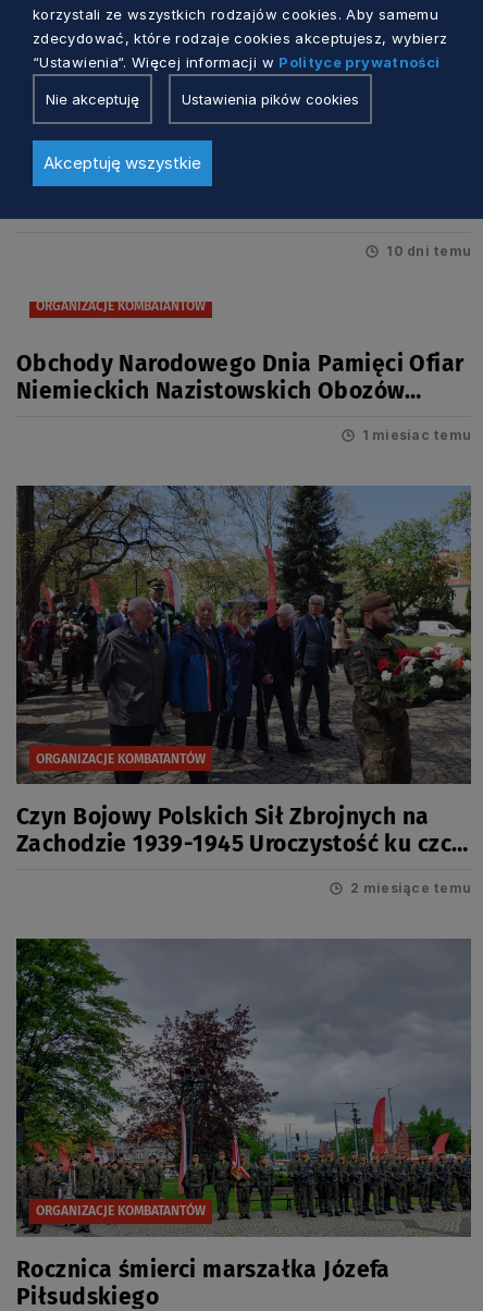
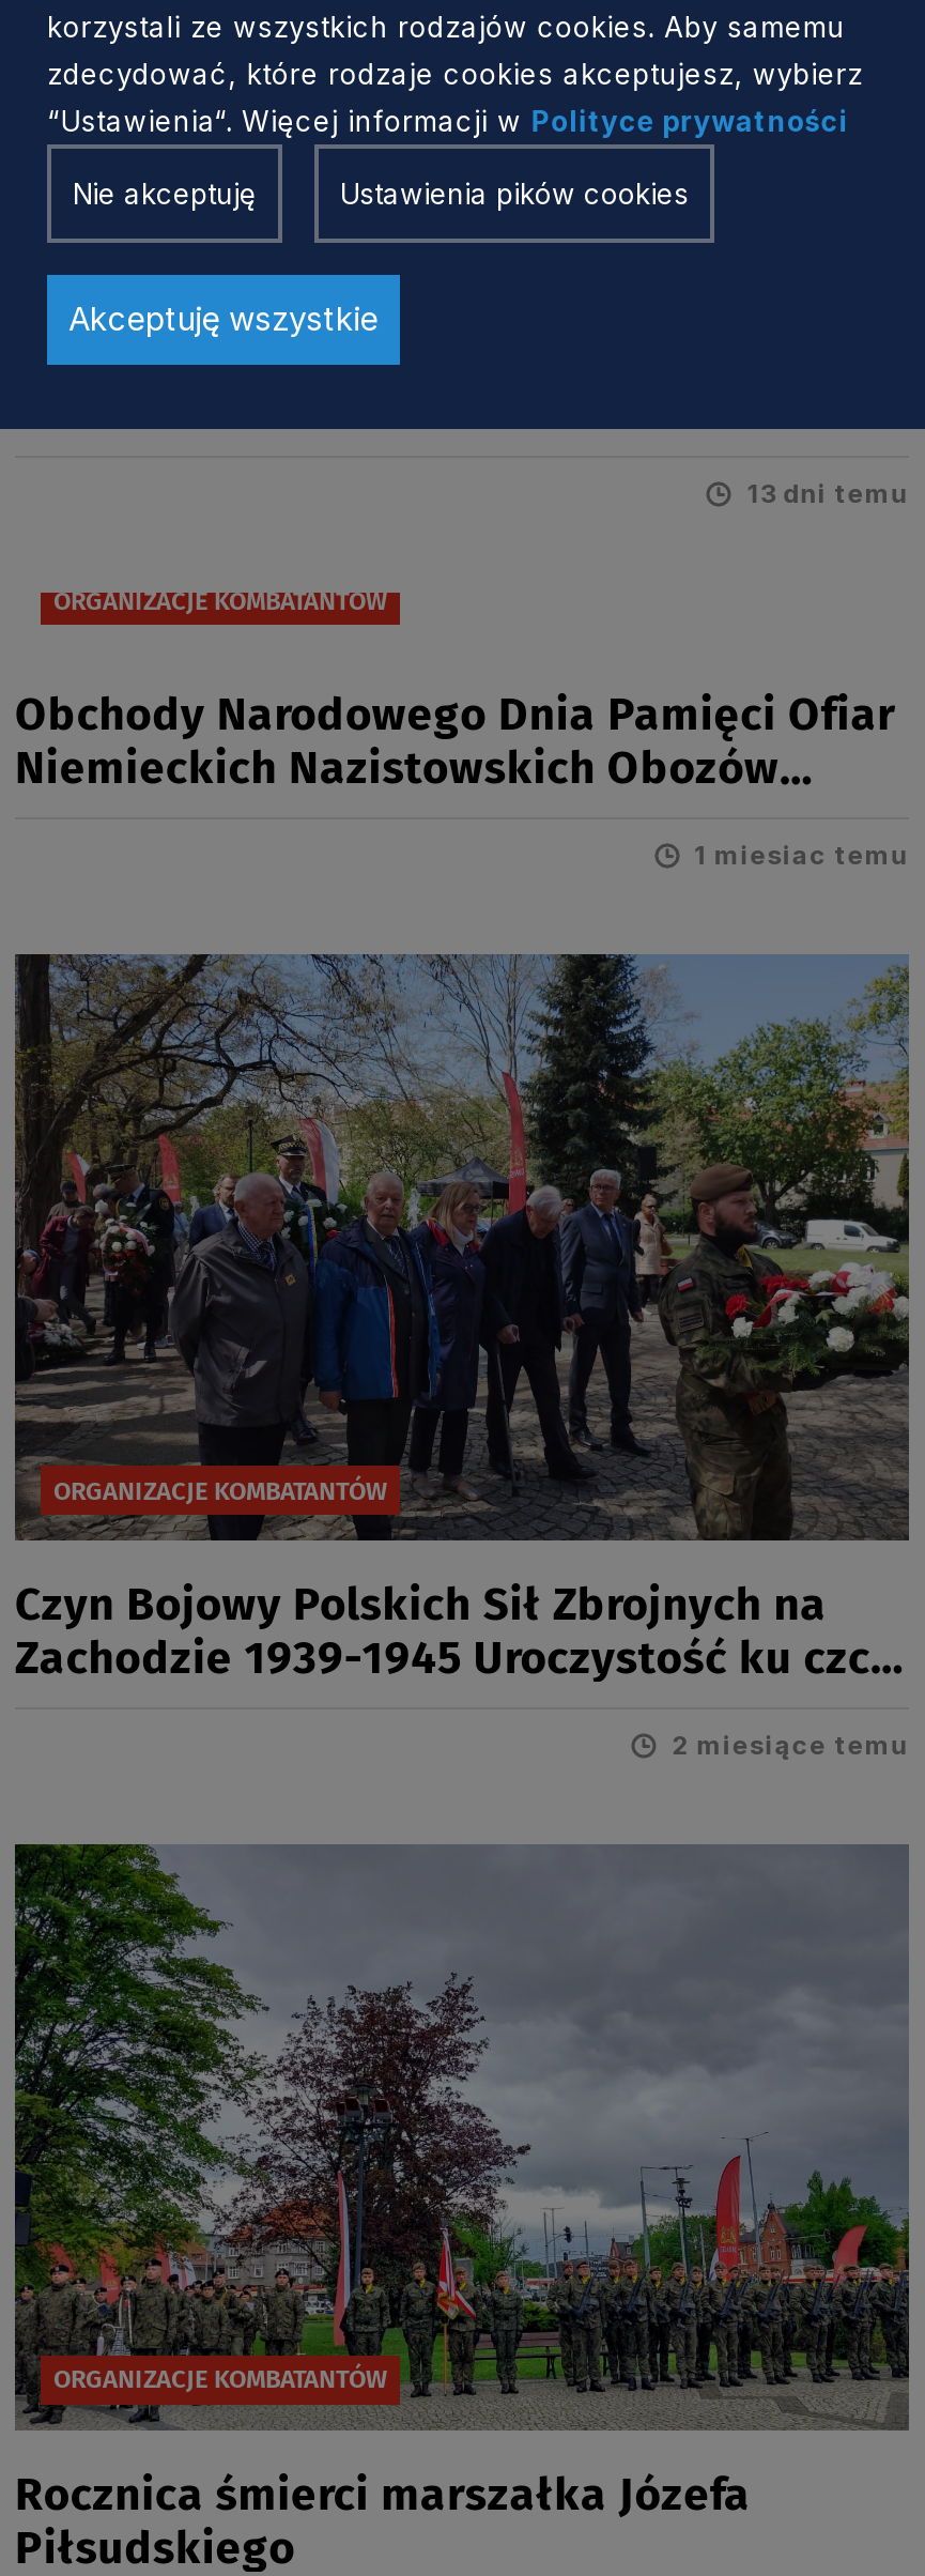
[387,243,471,259] 10 dni temu -> [747,478,909,510] 13 dni temu

